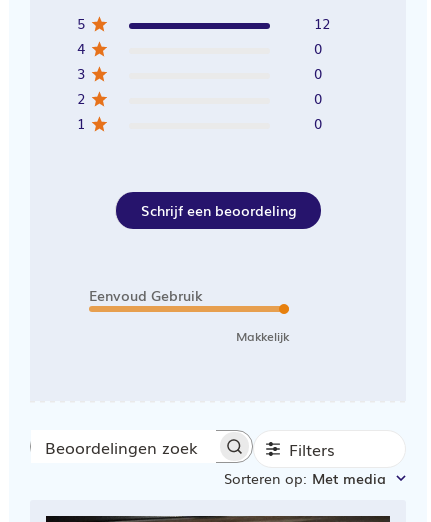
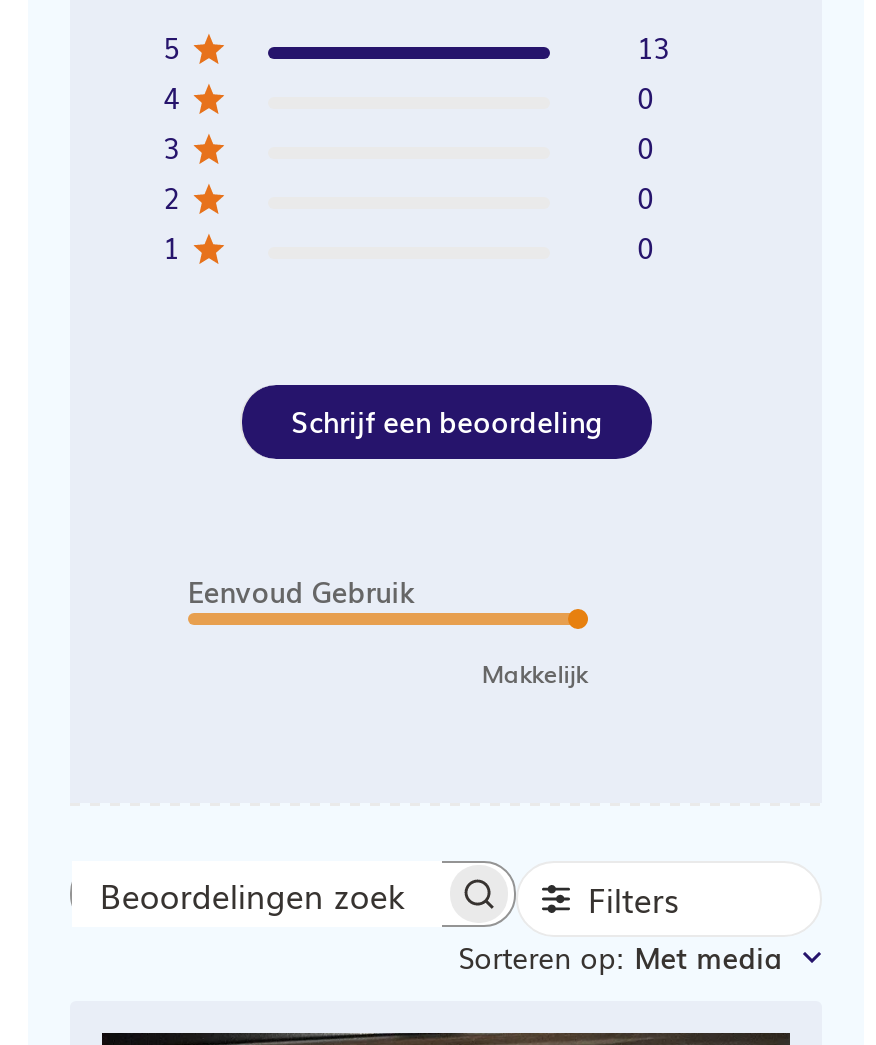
[313,13,329,33] 12 -> [637,28,669,68] 13

